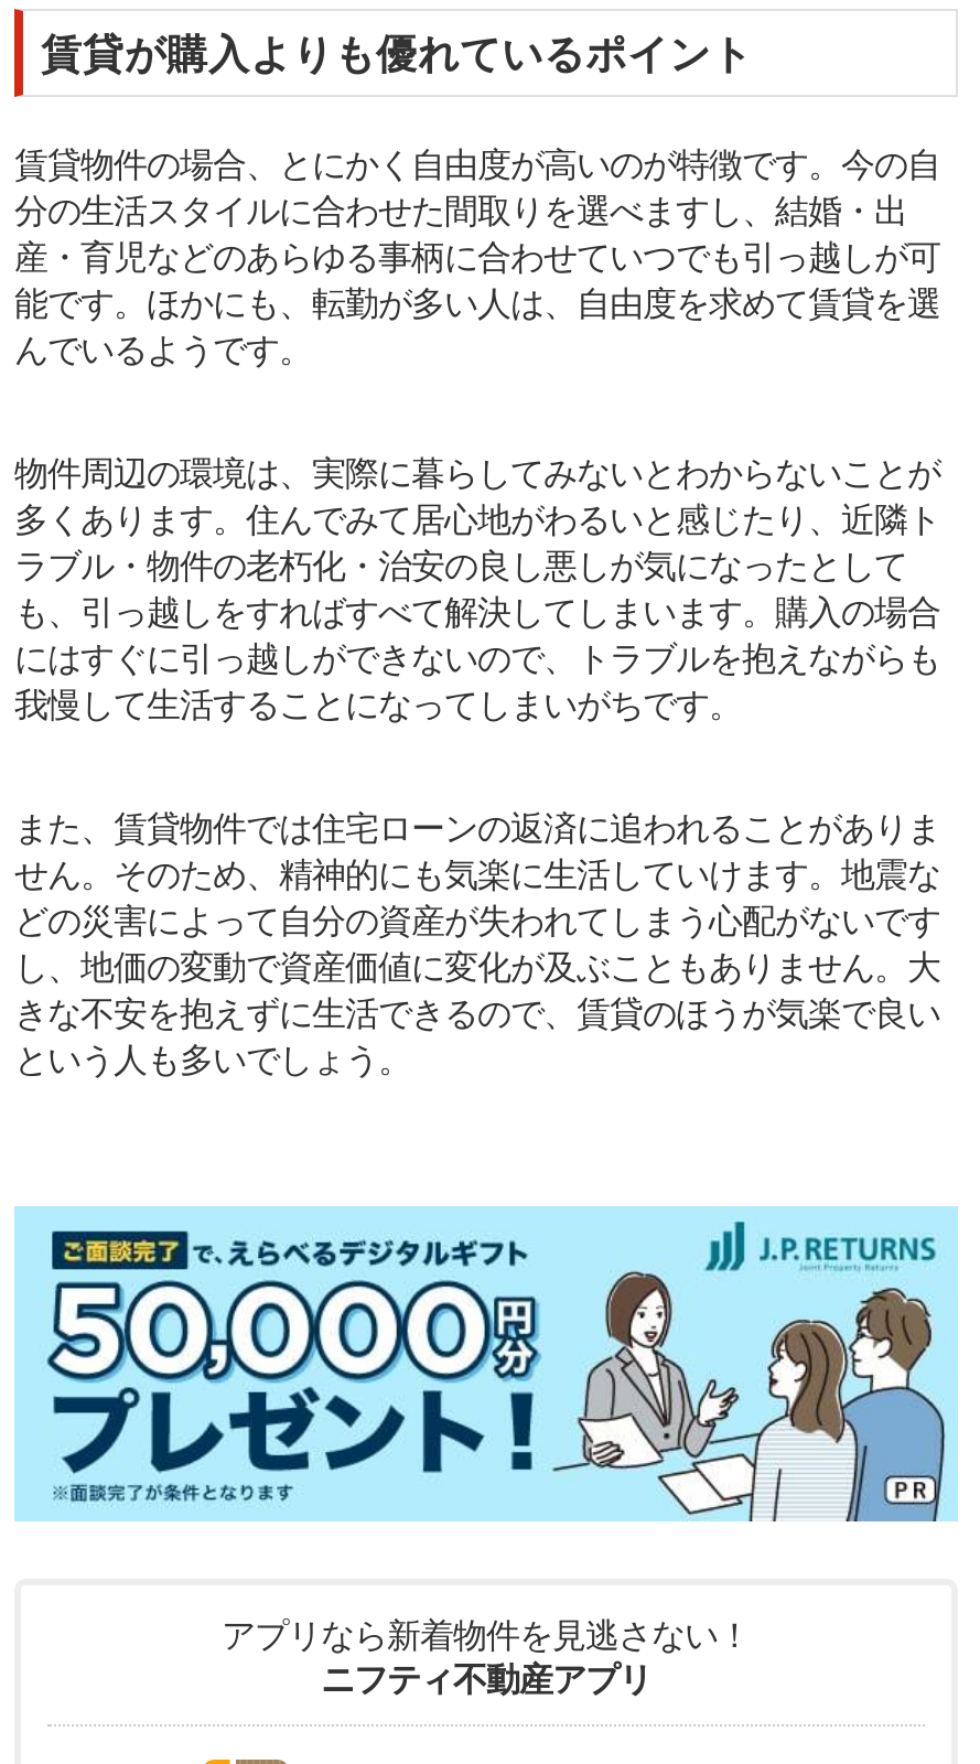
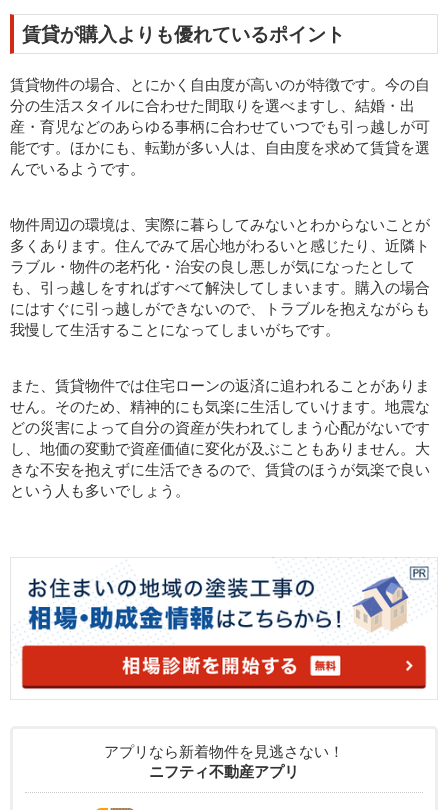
[14,1206,958,1524] [image] -> [11,558,437,700] [image]

